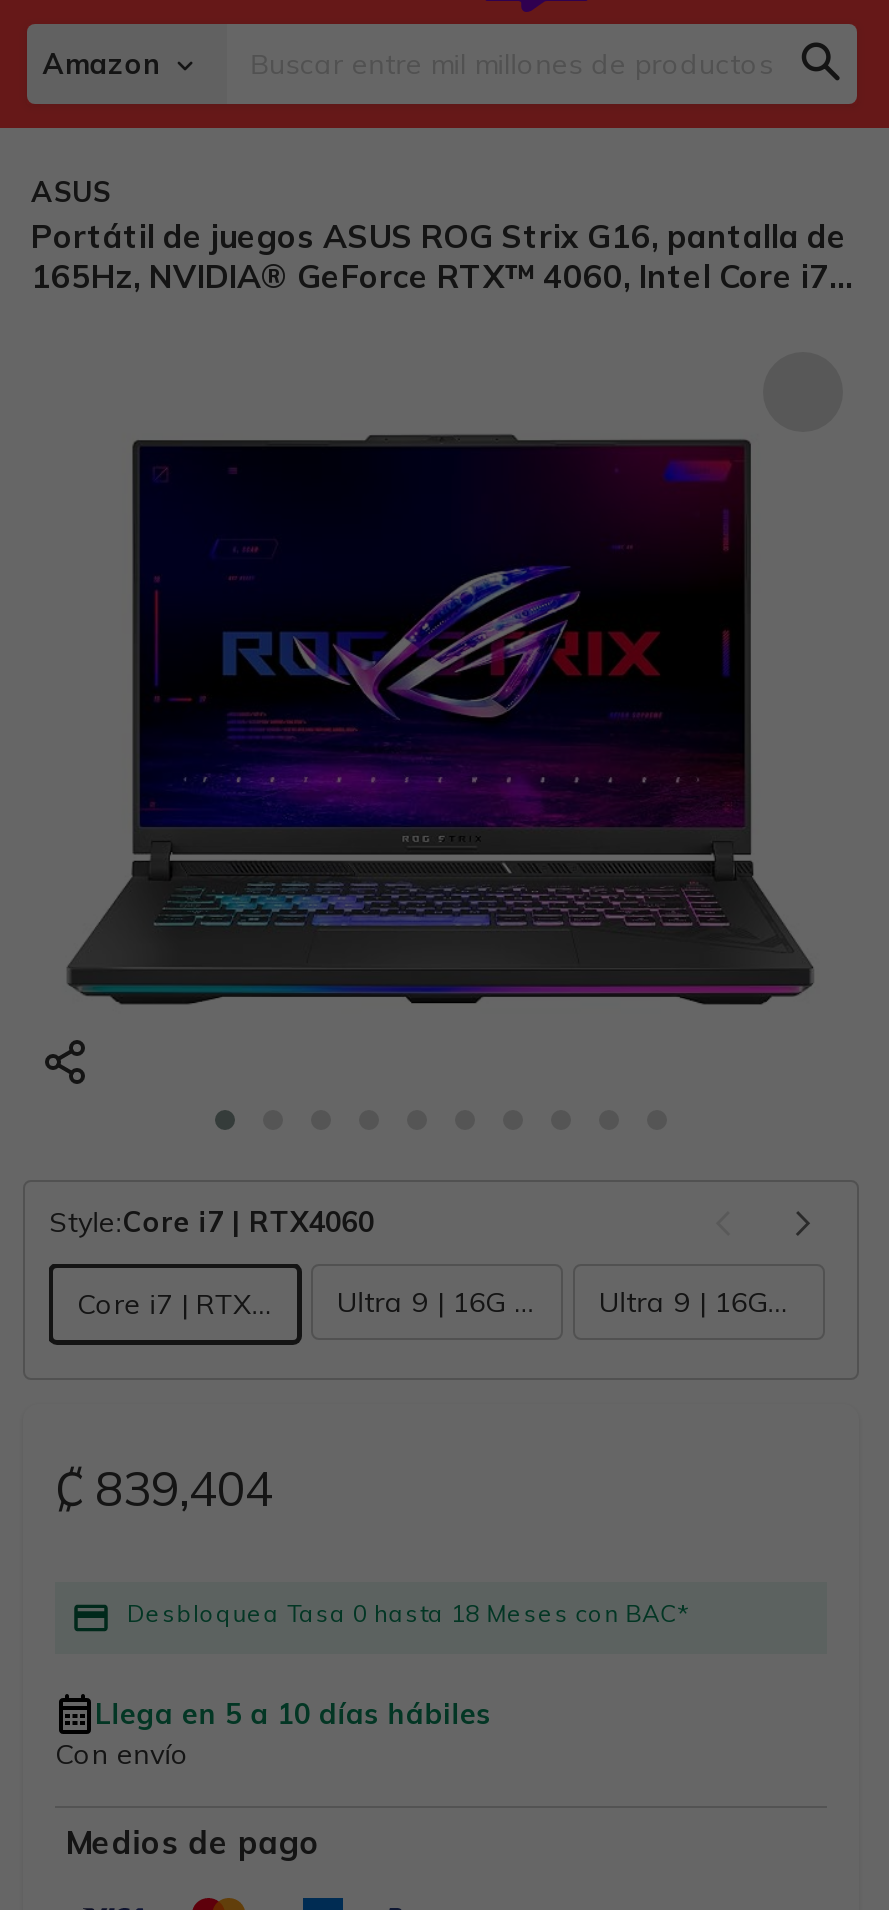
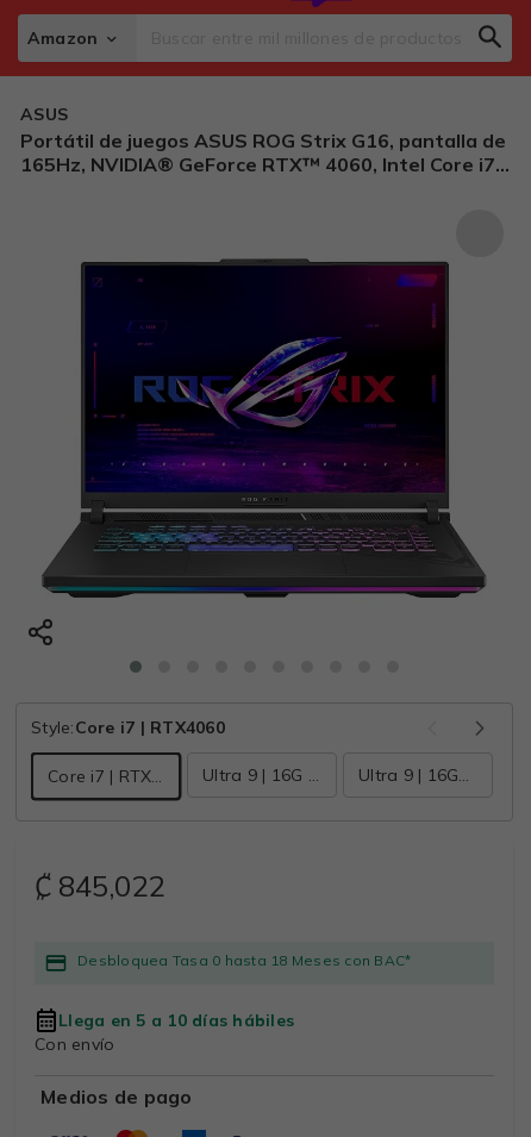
[55,1458,273,1518] ₡ 839,404 -> [35,868,164,904] ₡ 845,022

